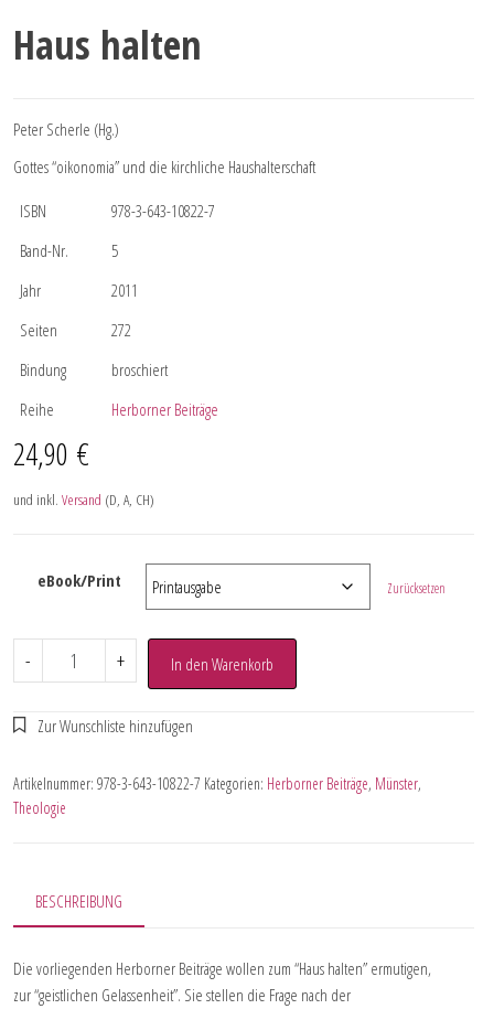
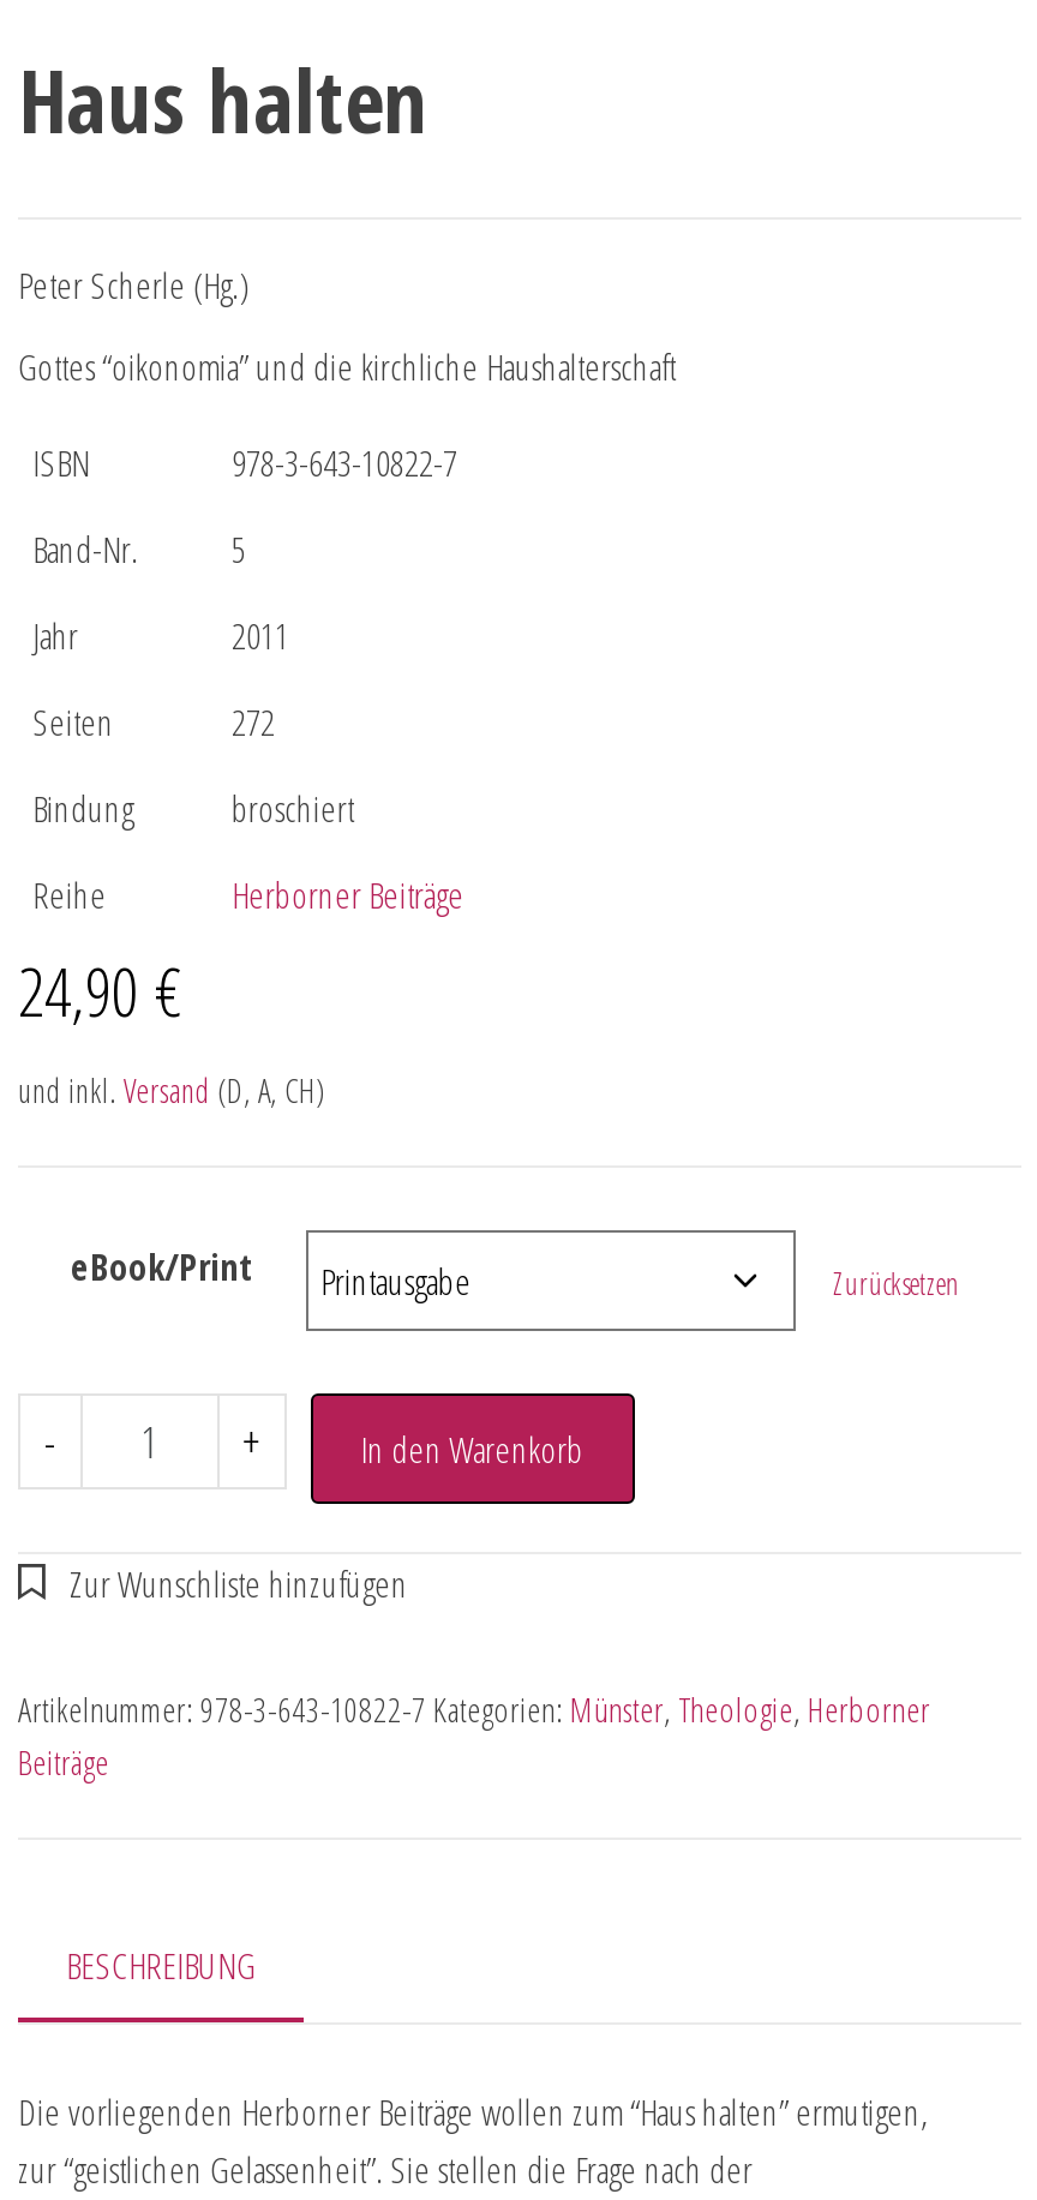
[13,773,421,818] Artikelnummer: 978-3-643-10822-7 Kategorien: Herborner Beiträge, Münster, | Theologie -> [18,1686,930,1784] Artikelnummer: 978-3-643-10822-7 Kategorien: Münster, Theologie, Herborner | Beiträge

